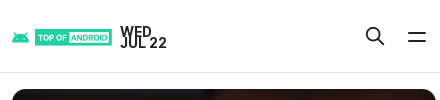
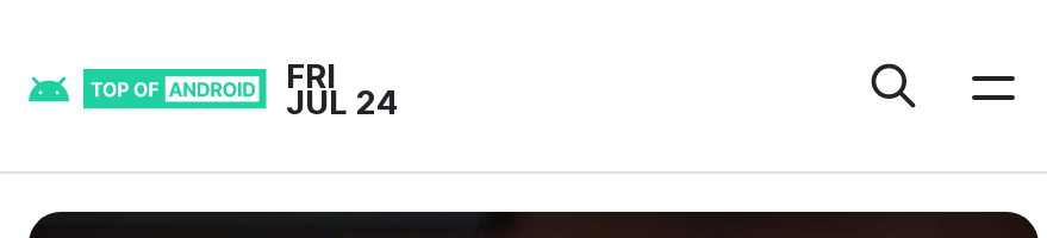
[120,24,167,51] WED | JUL 22 -> [286,57,400,121] FRI | JUL 24

